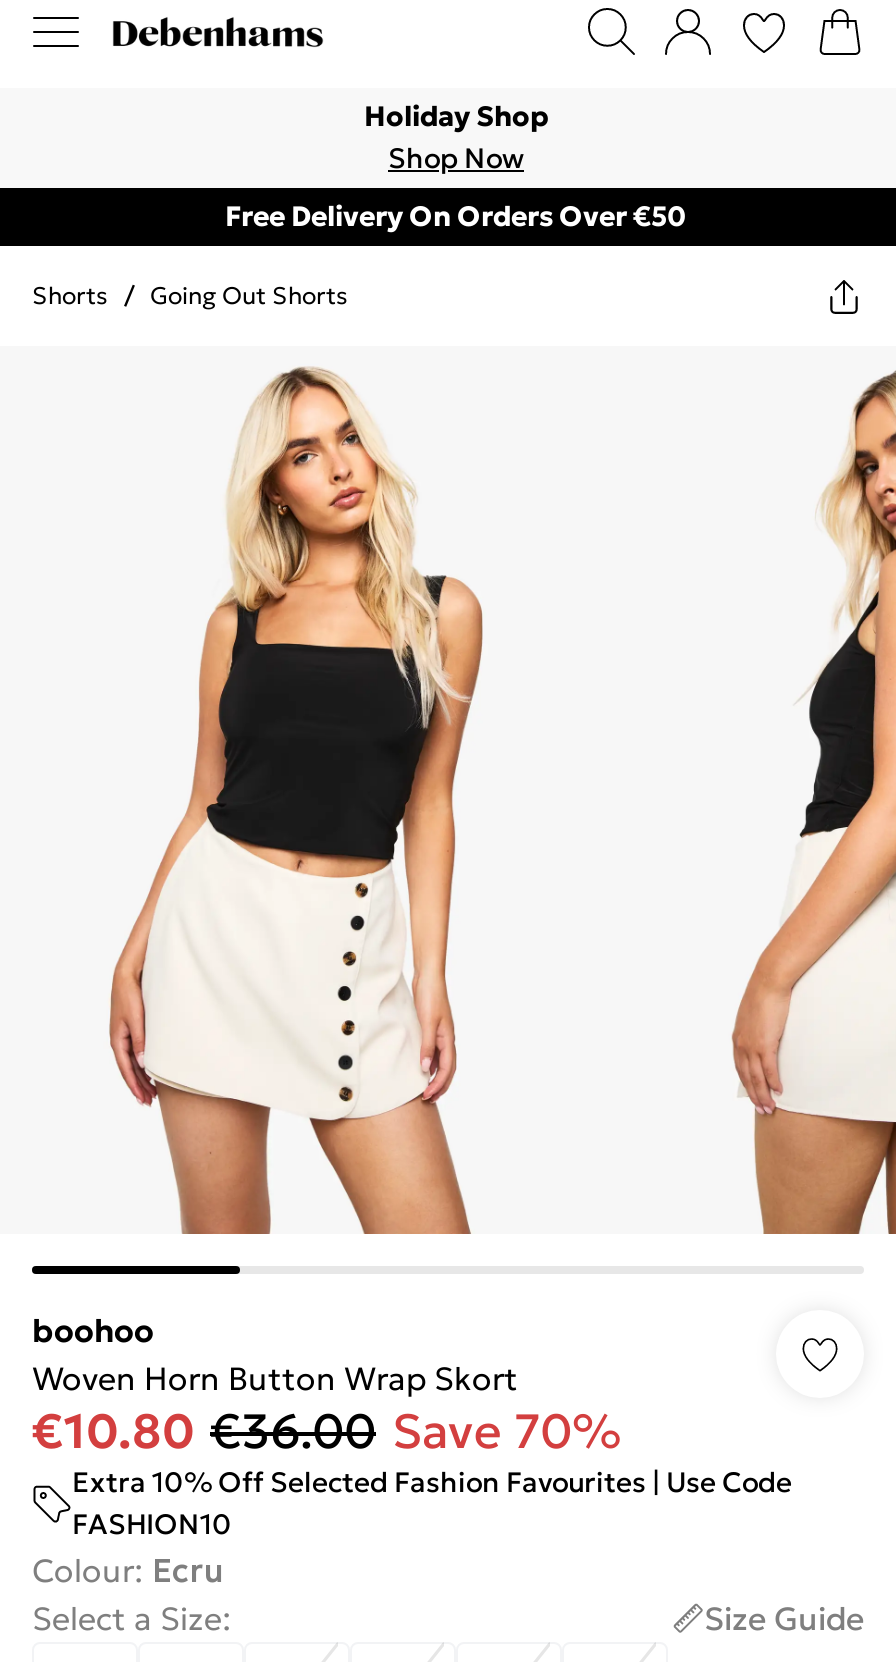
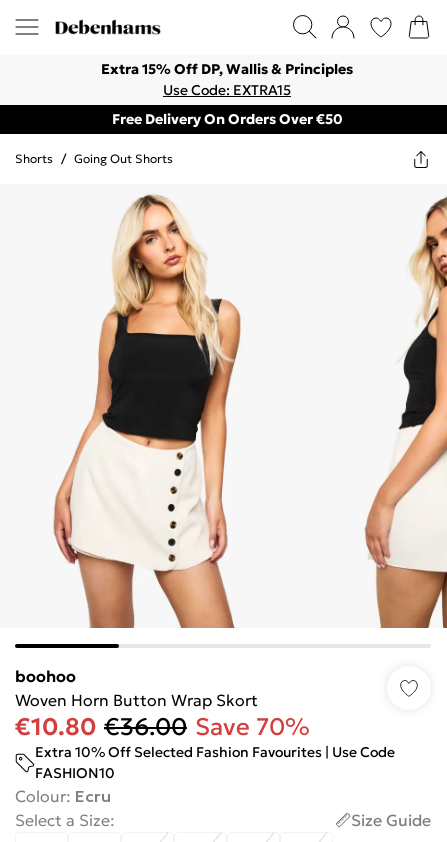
[364,98,548,176] Holiday Shop | Shop Now -> [101,60,353,99] Extra 15% Off DP, Wallis & Principles | Use Code: EXTRA15

